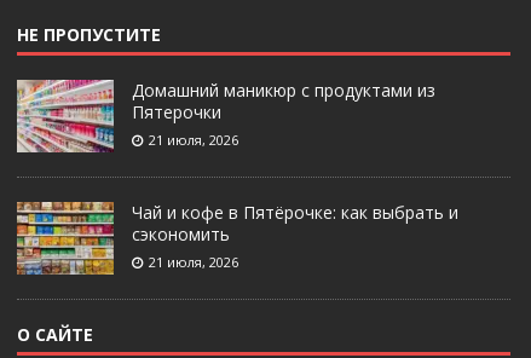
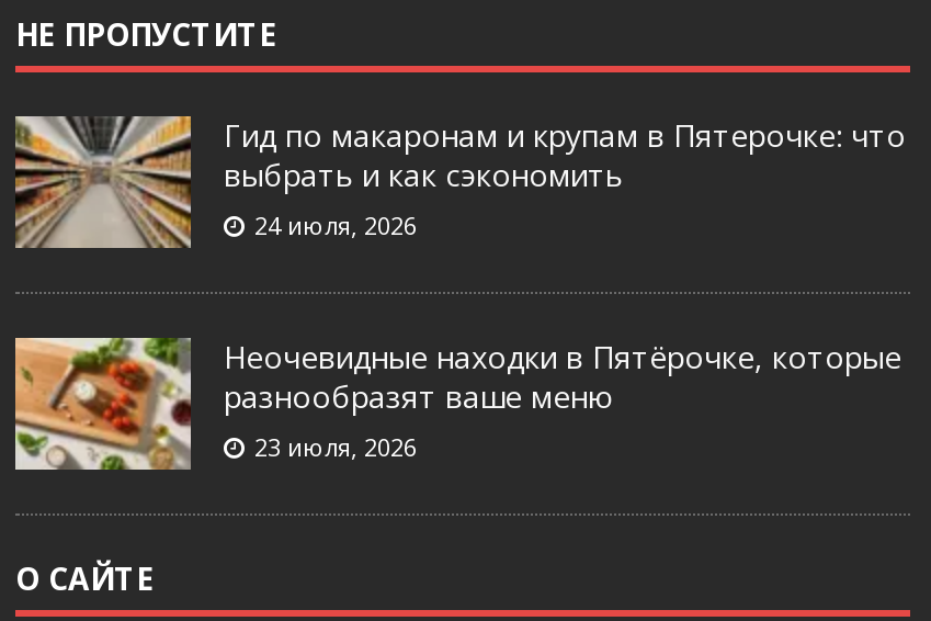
[16,79,435,154] [image] | Домашний маникюр с продуктами из | Пятерочки | 21 июля, 2026 -> [13,114,906,250] [image] | Гид по макаронам и крупам в Пятерочке: что | выбрать и как сэкономить | 24 июля, 2026
[16,201,458,276] [image] | Чай и кофе в Пятёрочке: как выбрать и | сэкономить | 21 июля, 2026 -> [13,336,901,472] [image] | Неочевидные находки в Пятёрочке, которые | разнообразят ваше меню | 23 июля, 2026

